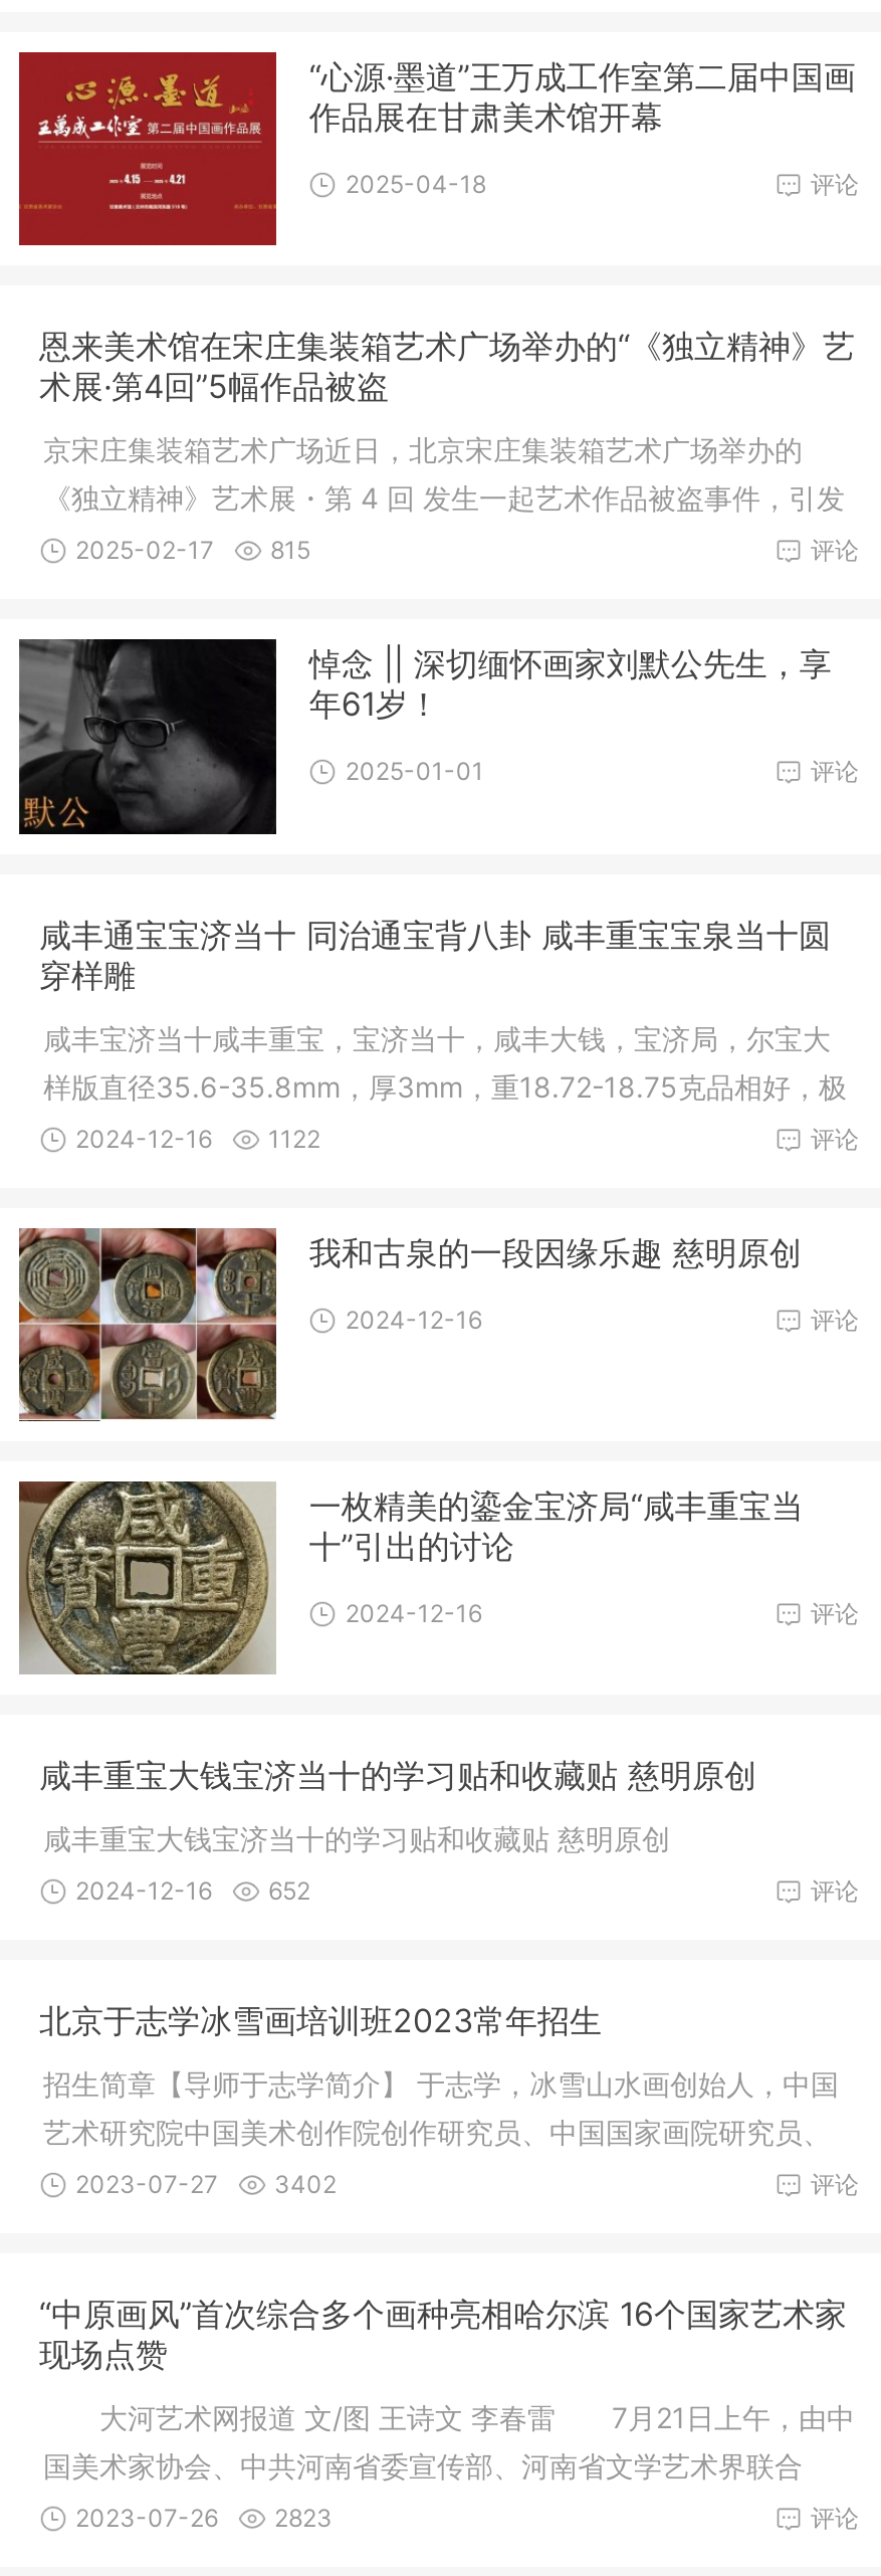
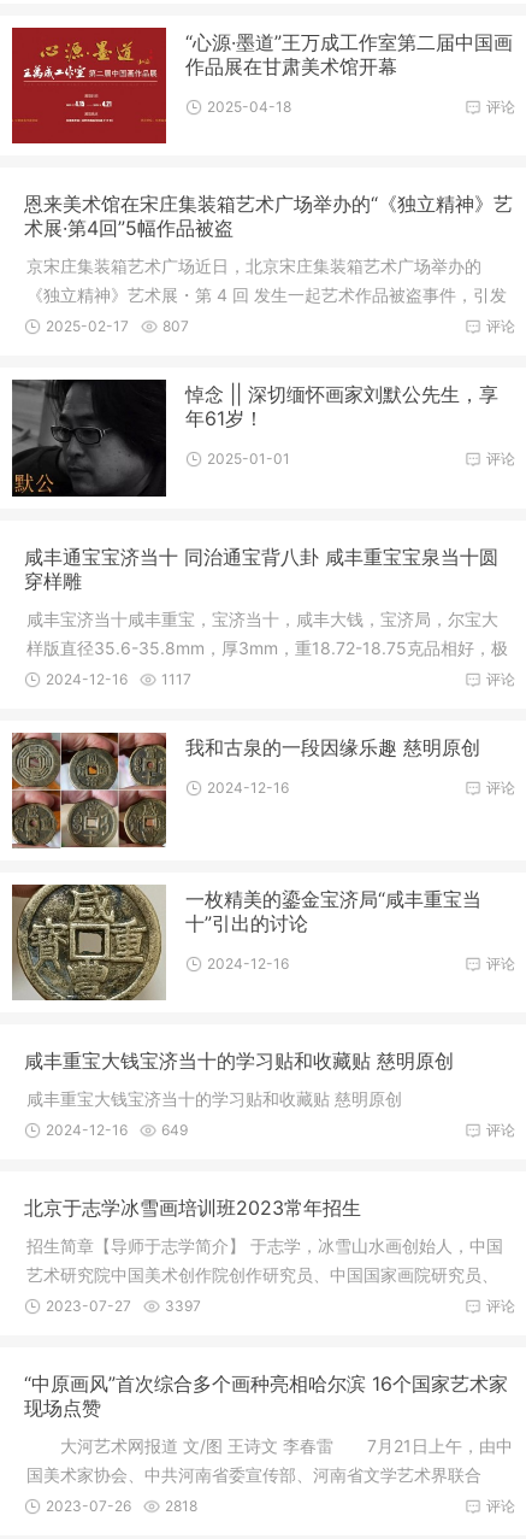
[270,535,310,565] 815 -> [162,317,189,335] 807
[268,1123,320,1153] 1122 -> [161,670,191,688] 1117
[75,1876,310,1906] 2024-12-16 652 -> [46,1121,188,1139] 2024-12-16 649
[274,2169,337,2199] 3402 -> [165,1297,201,1315] 3397
[274,2503,333,2533] 2823 -> [165,1497,197,1515] 2818

